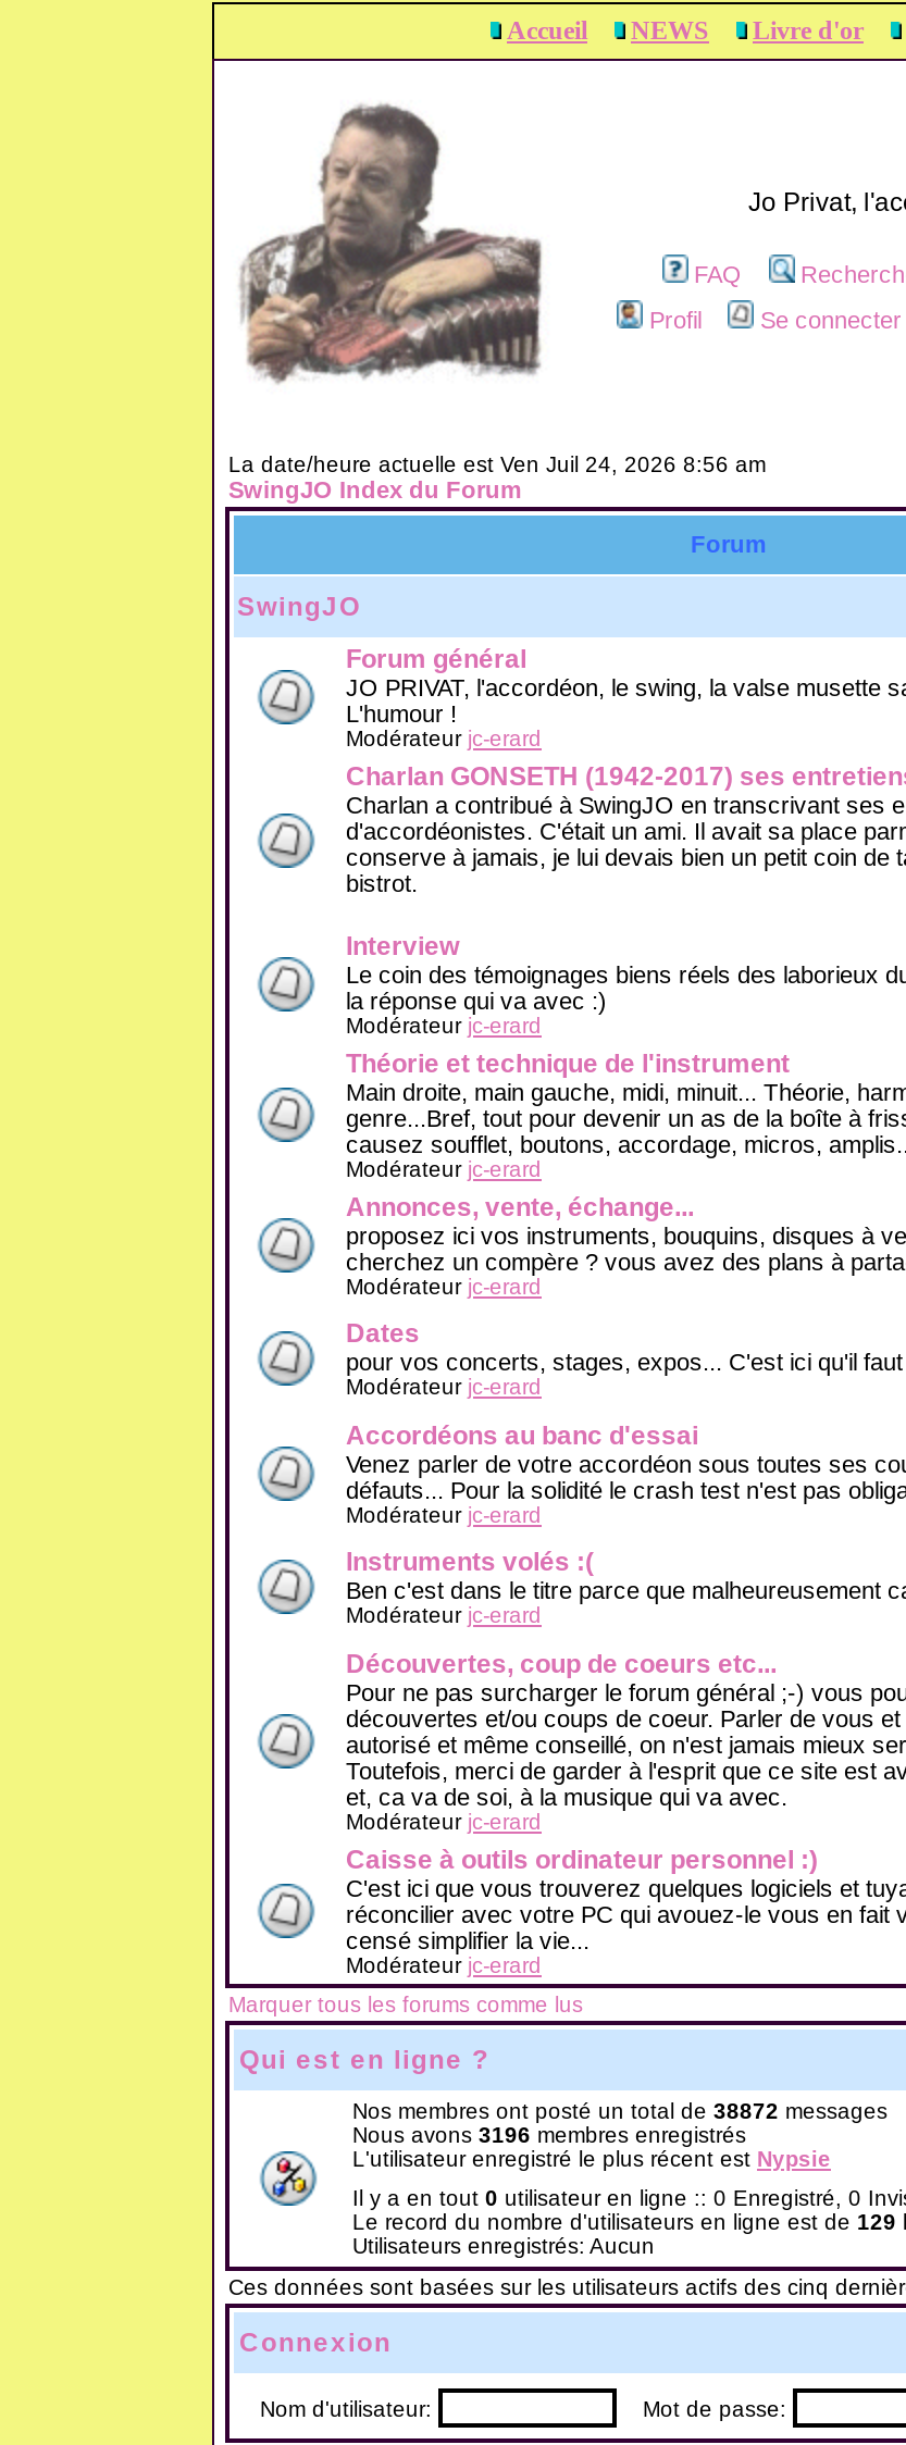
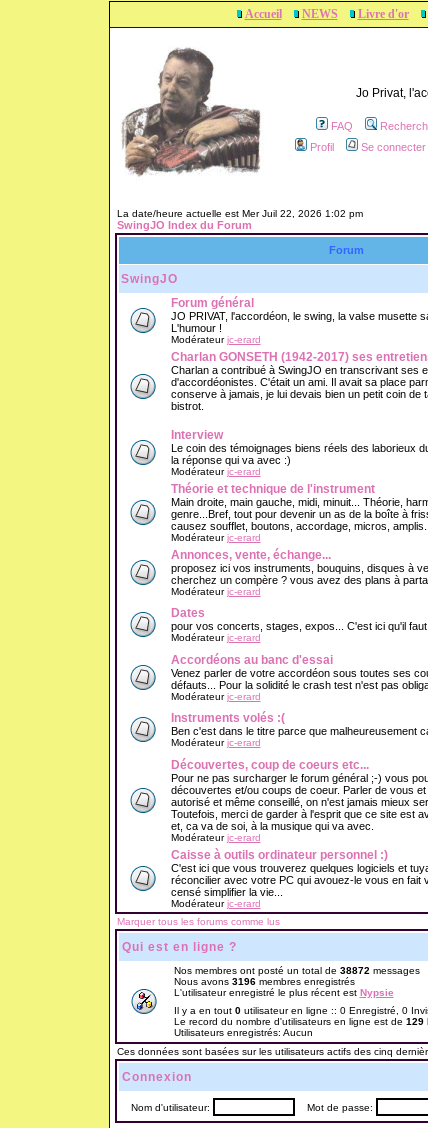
[228,452,766,476] La date/heure actuelle est Ven Juil 24, 2026 8:56 am -> [116,208,362,219] La date/heure actuelle est Mer Juil 22, 2026 1:02 pm

